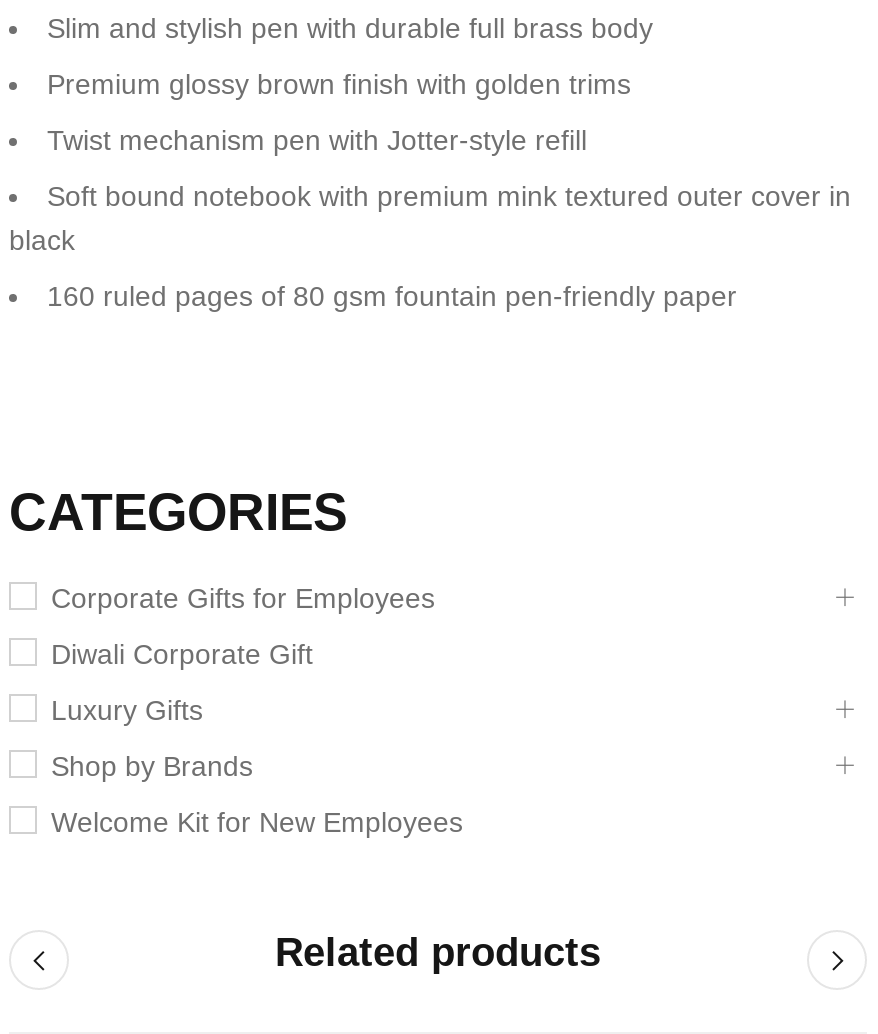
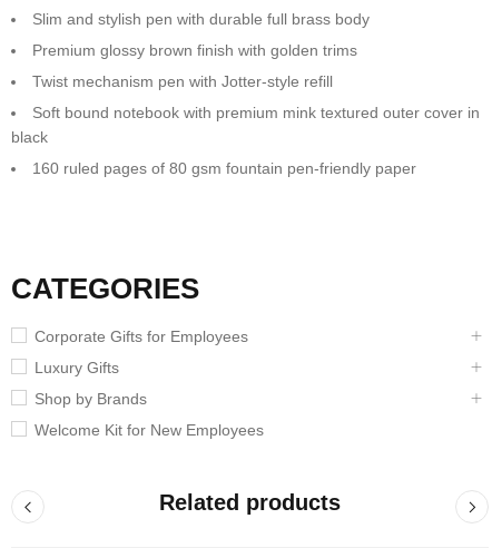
[51,637,313,669] Diwali Corporate Gift -> none

